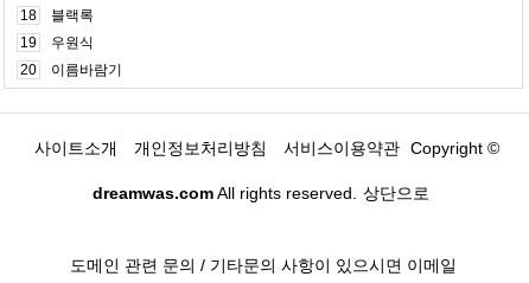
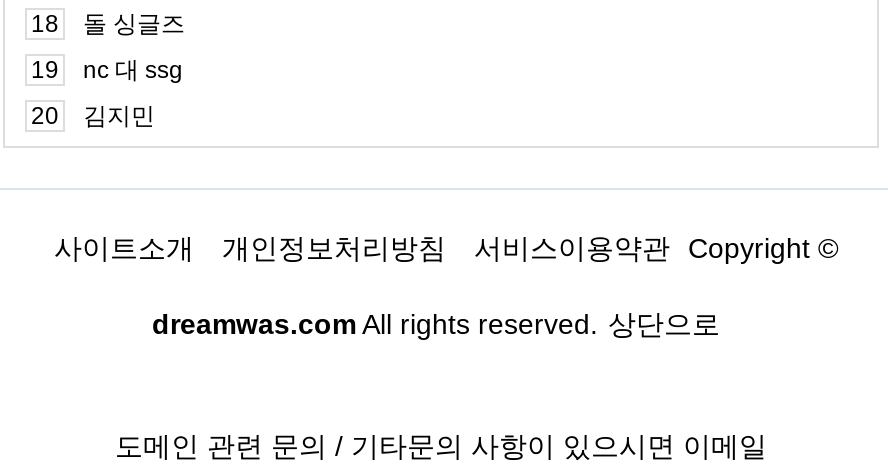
[51,7,94,24] 블랙록 -> [83,10,185,38] 돌 싱글즈
[51,34,94,51] 우원식 -> [83,56,183,84] nc 대 ssg
[51,62,122,78] 이름바람기 -> [83,102,155,130] 김지민

